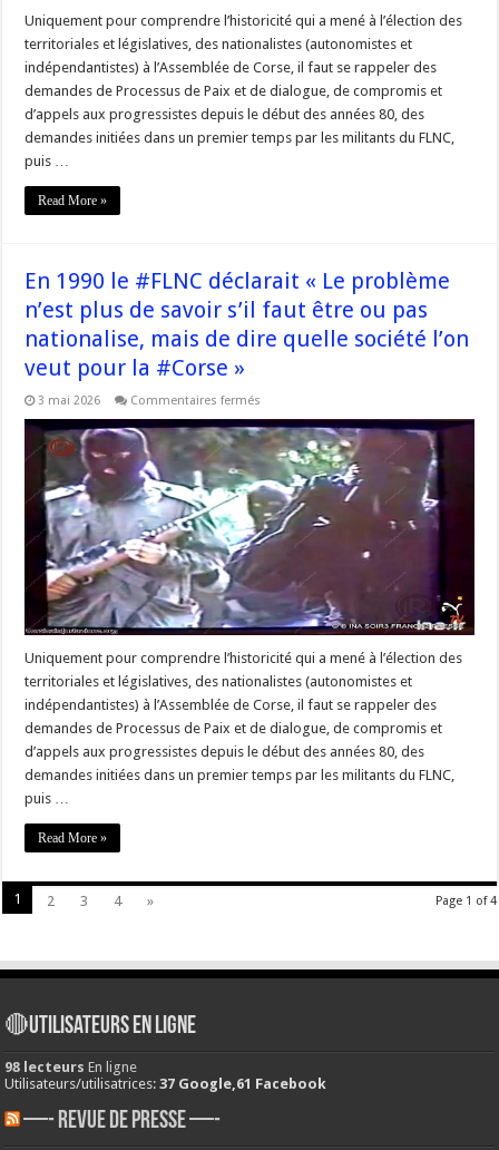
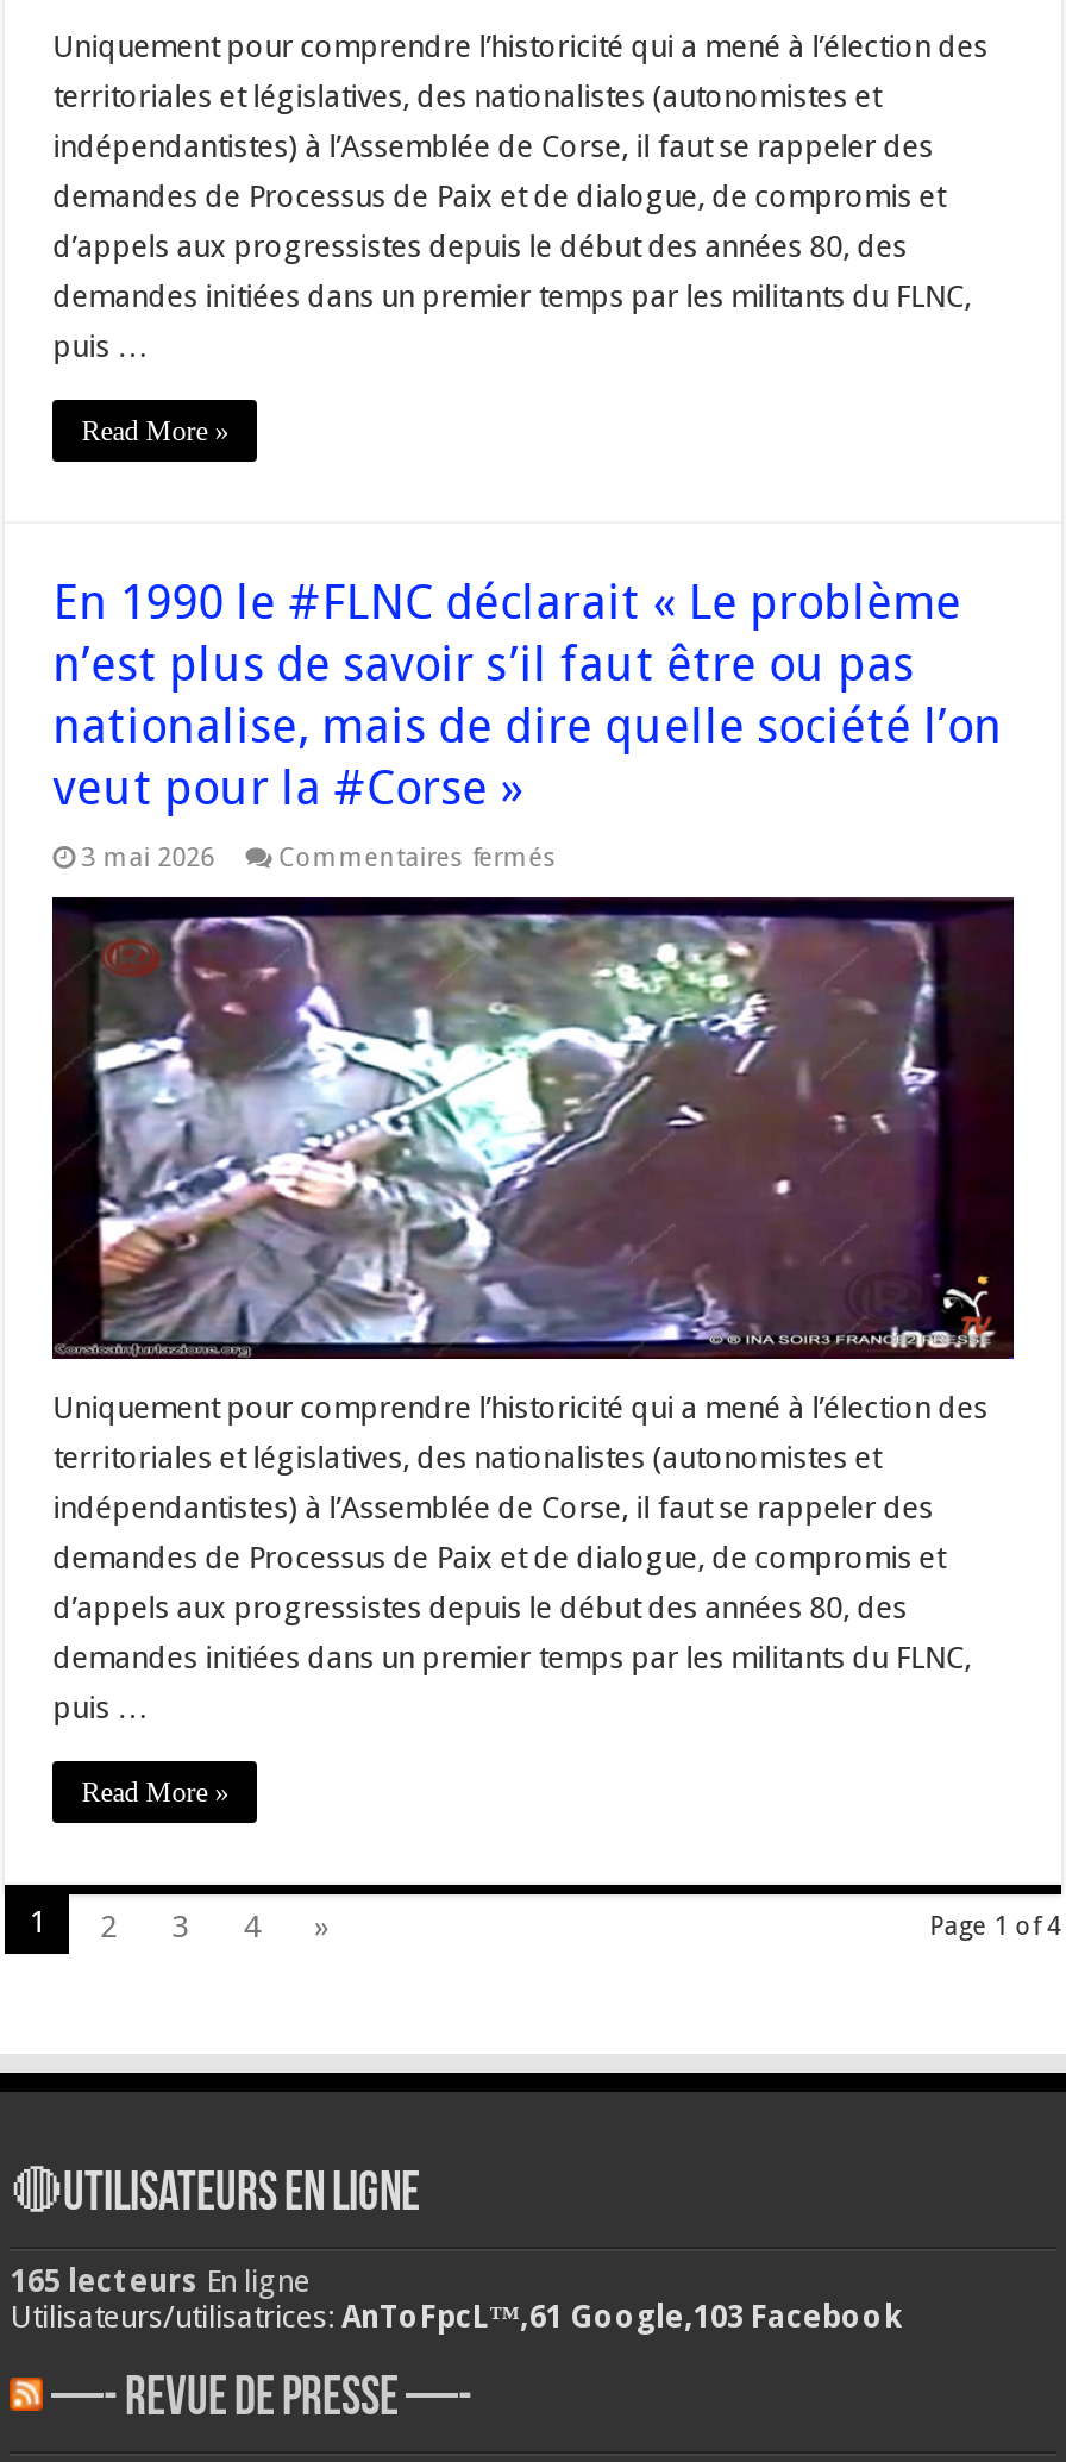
[5,1058,138,1075] 98 lecteurs En ligne -> [11,2263,311,2299] 165 lecteurs En ligne
[5,1075,327,1092] Utilisateurs/utilisatrices: 37 Google,61 Facebook -> [11,2299,903,2334] Utilisateurs/utilisatrices: AnToFpcL™,61 Google,103 Facebook

